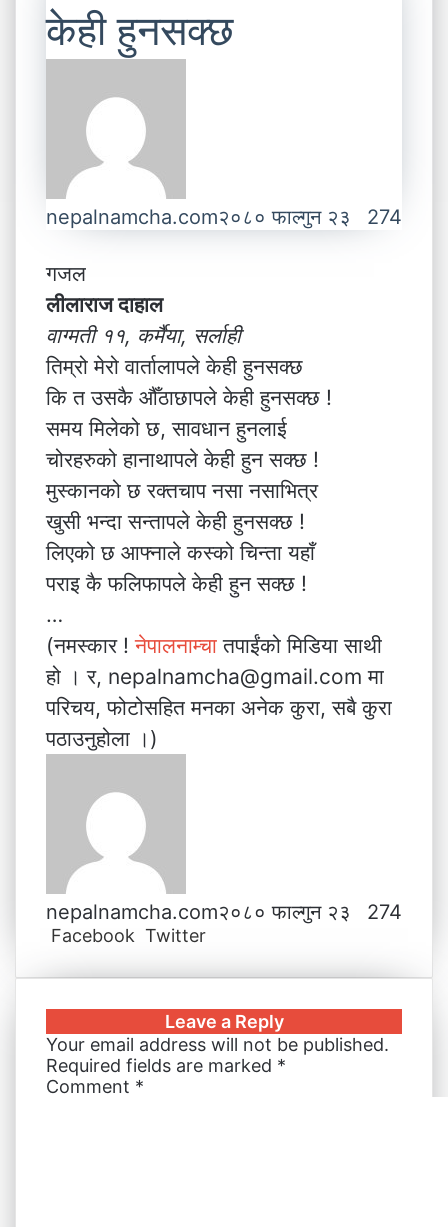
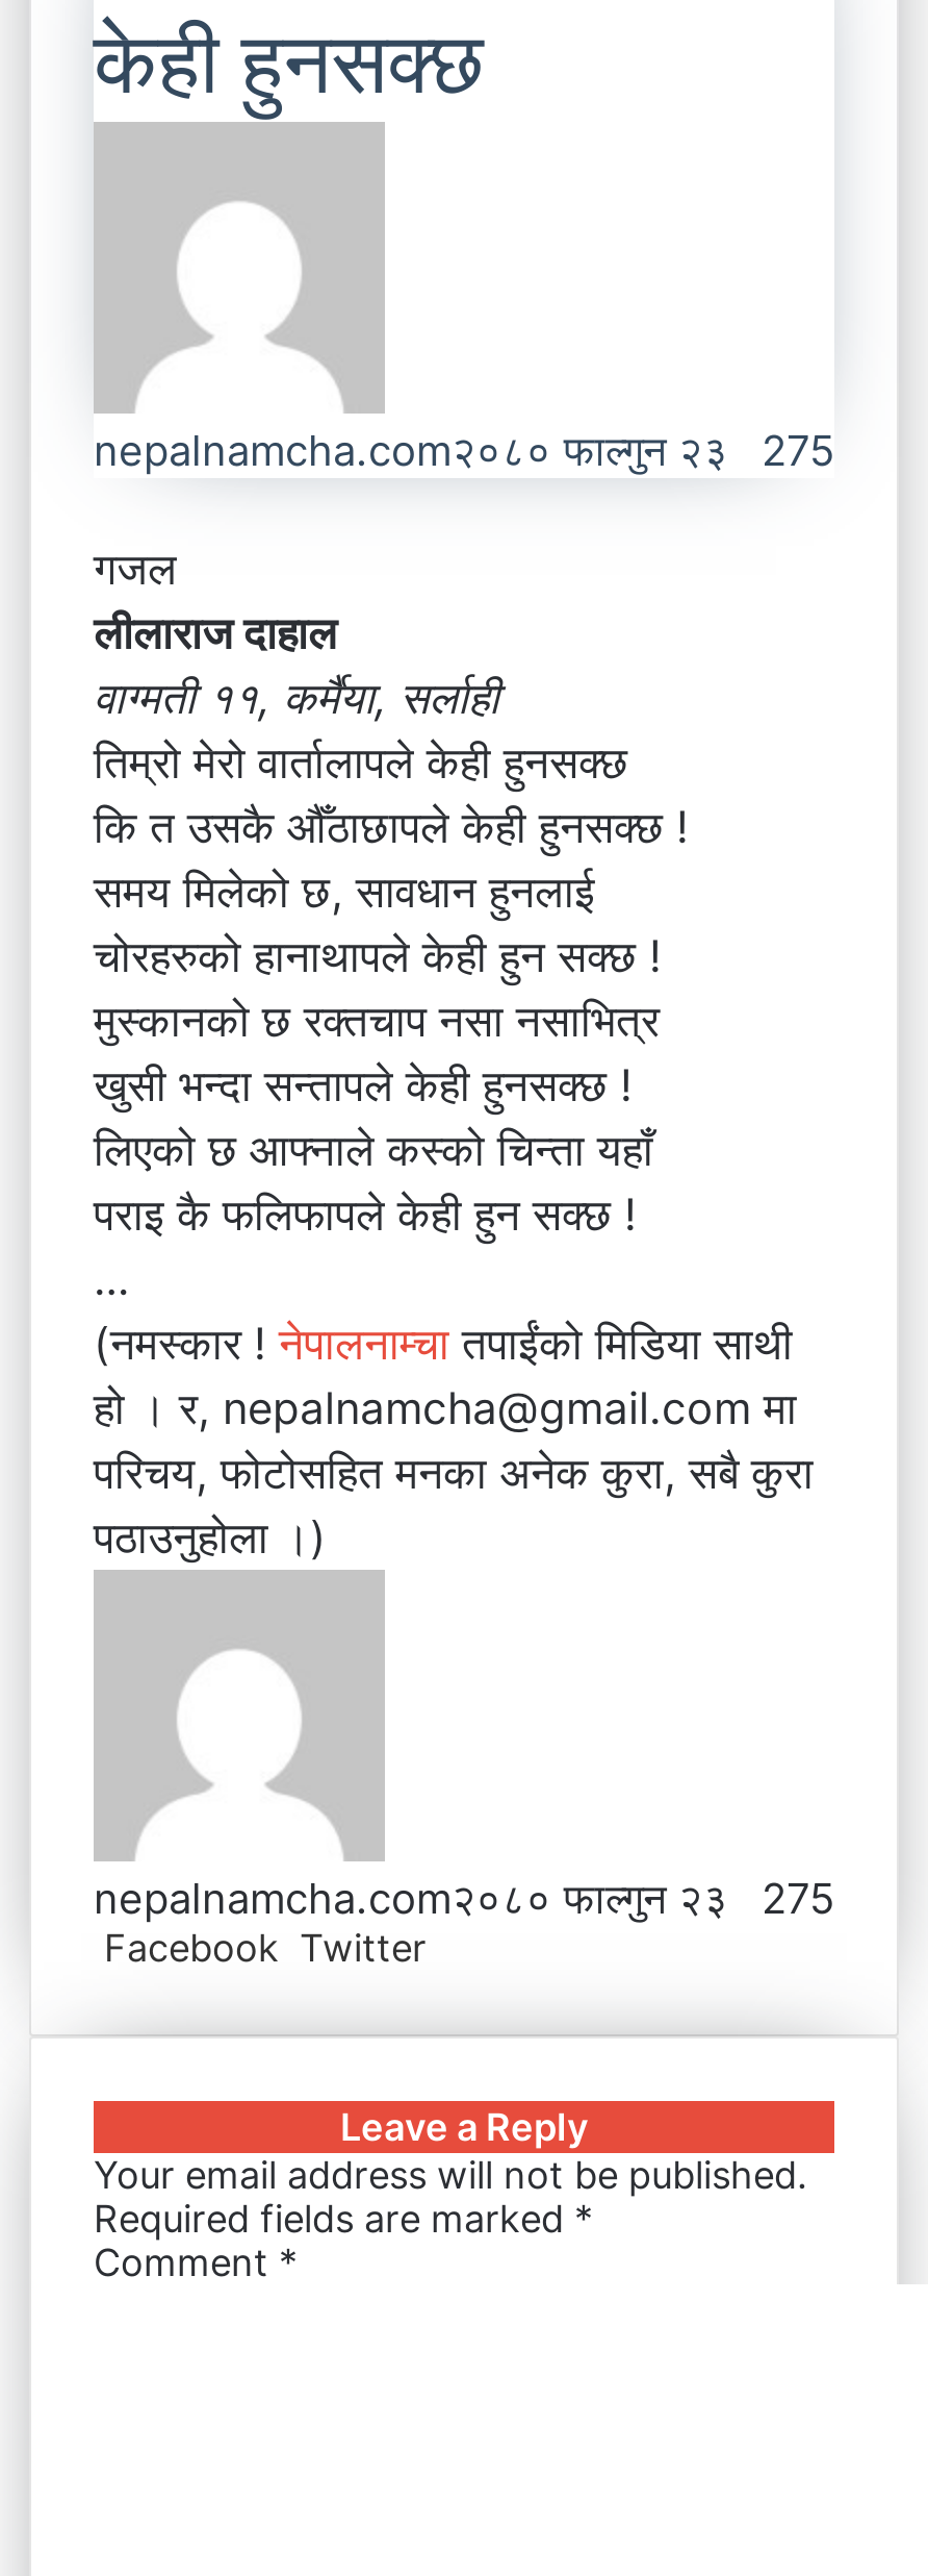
[46,205,402,229] nepalnamcha.com२०८० फाल्गुन २३ 274 -> [94,426,834,476] nepalnamcha.com२०८० फाल्गुन २३ 275
[46,900,402,924] nepalnamcha.com२०८० फाल्गुन २३ 274 -> [94,1874,834,1924] nepalnamcha.com२०८० फाल्गुन २३ 275

